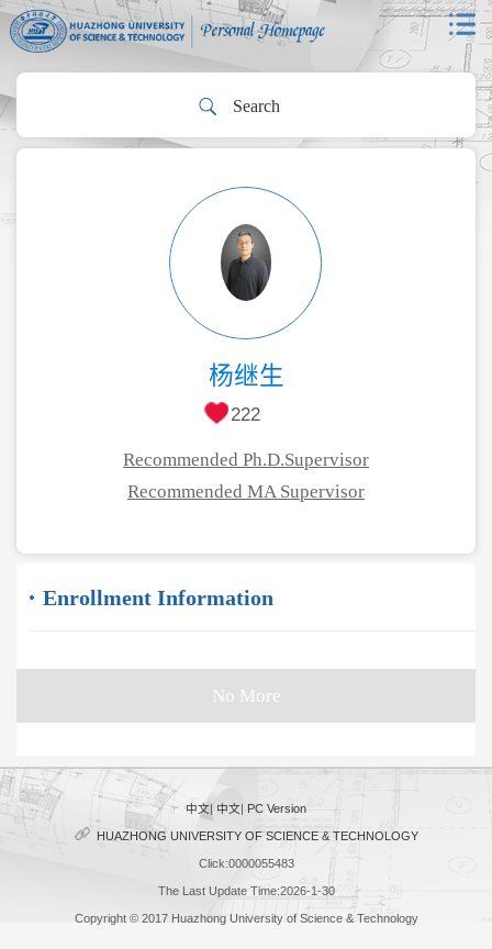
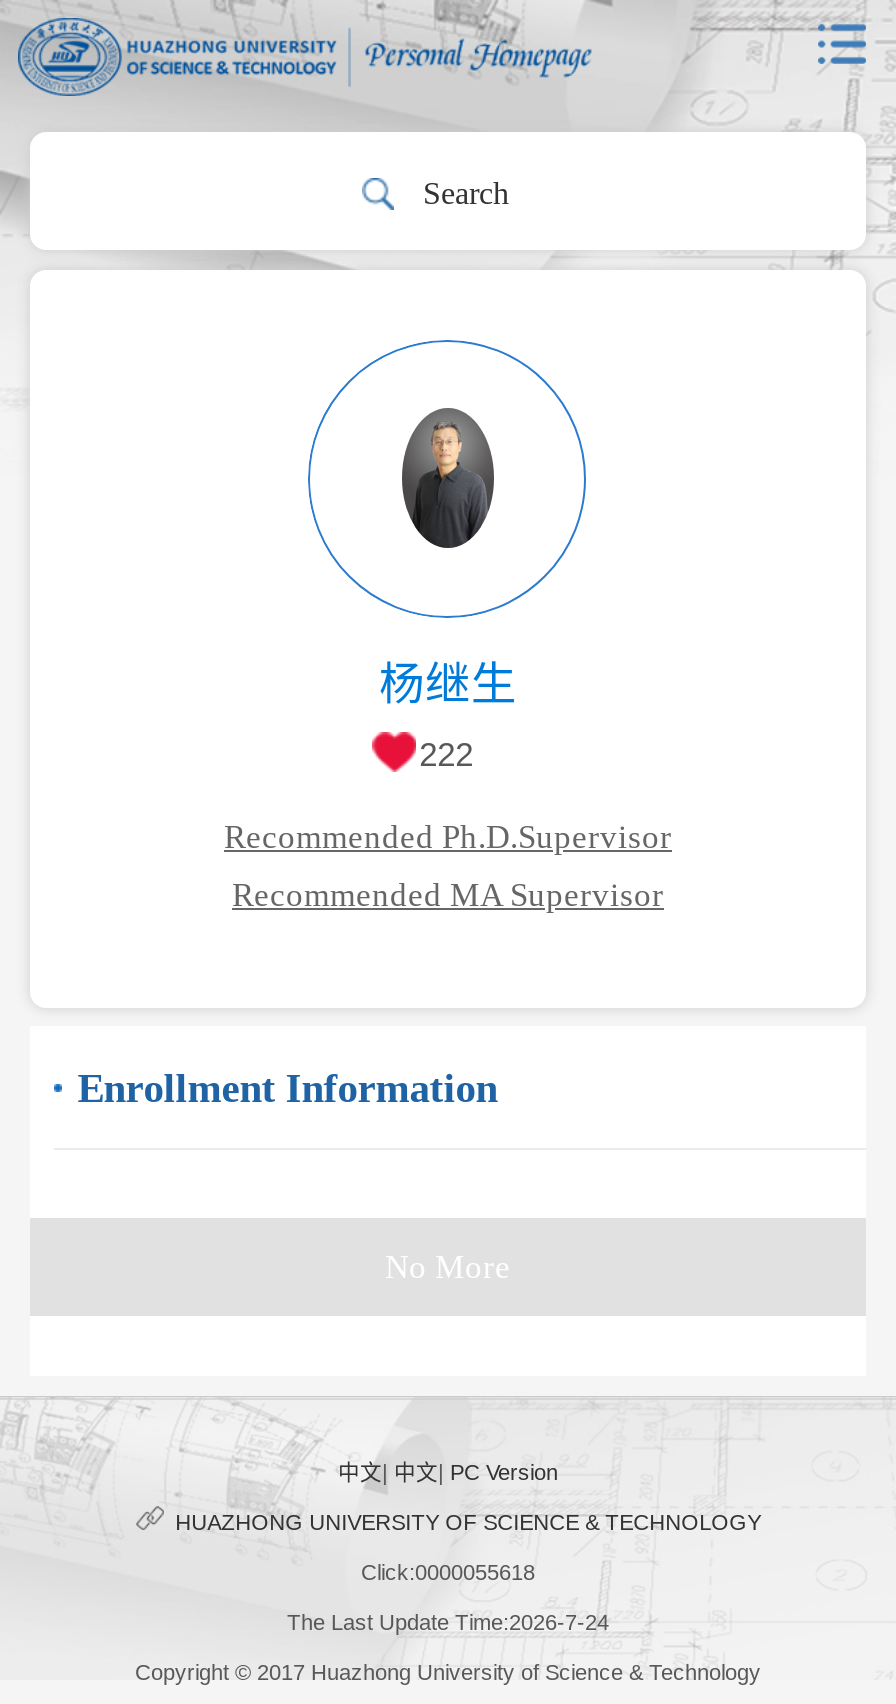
[198,857,294,870] Click:0000055483 -> [361,1560,535,1584] Click:0000055618
[158,884,334,898] The Last Update Time:2026-1-30 -> [287,1610,609,1634] The Last Update Time:2026-7-24

